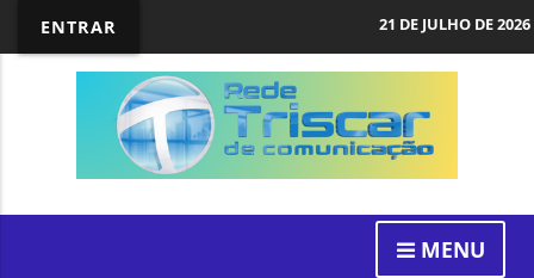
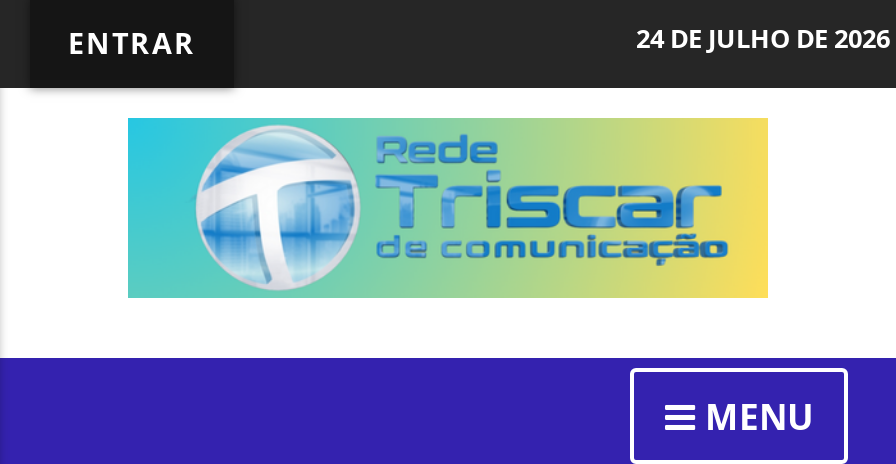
[379,13,530,35] 21 DE JULHO DE 2026 -> [636,20,890,56] 24 DE JULHO DE 2026

